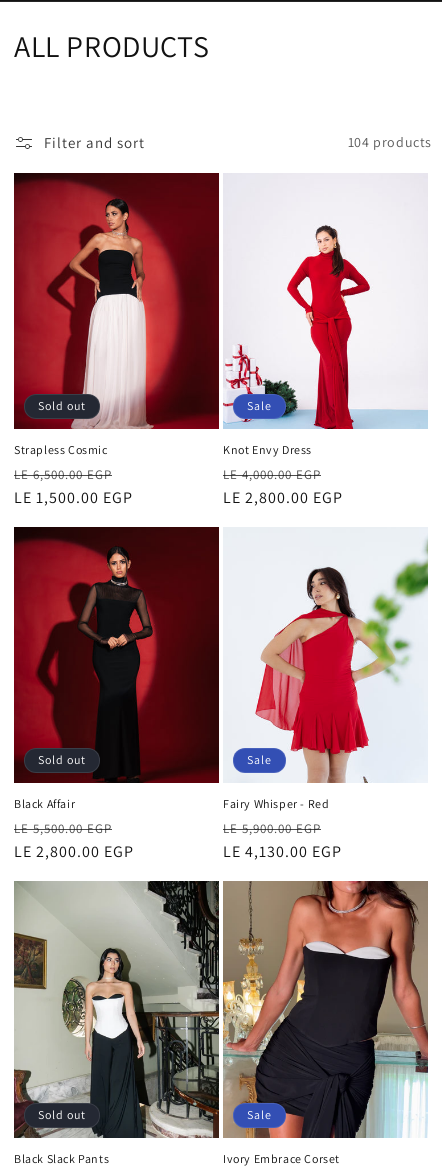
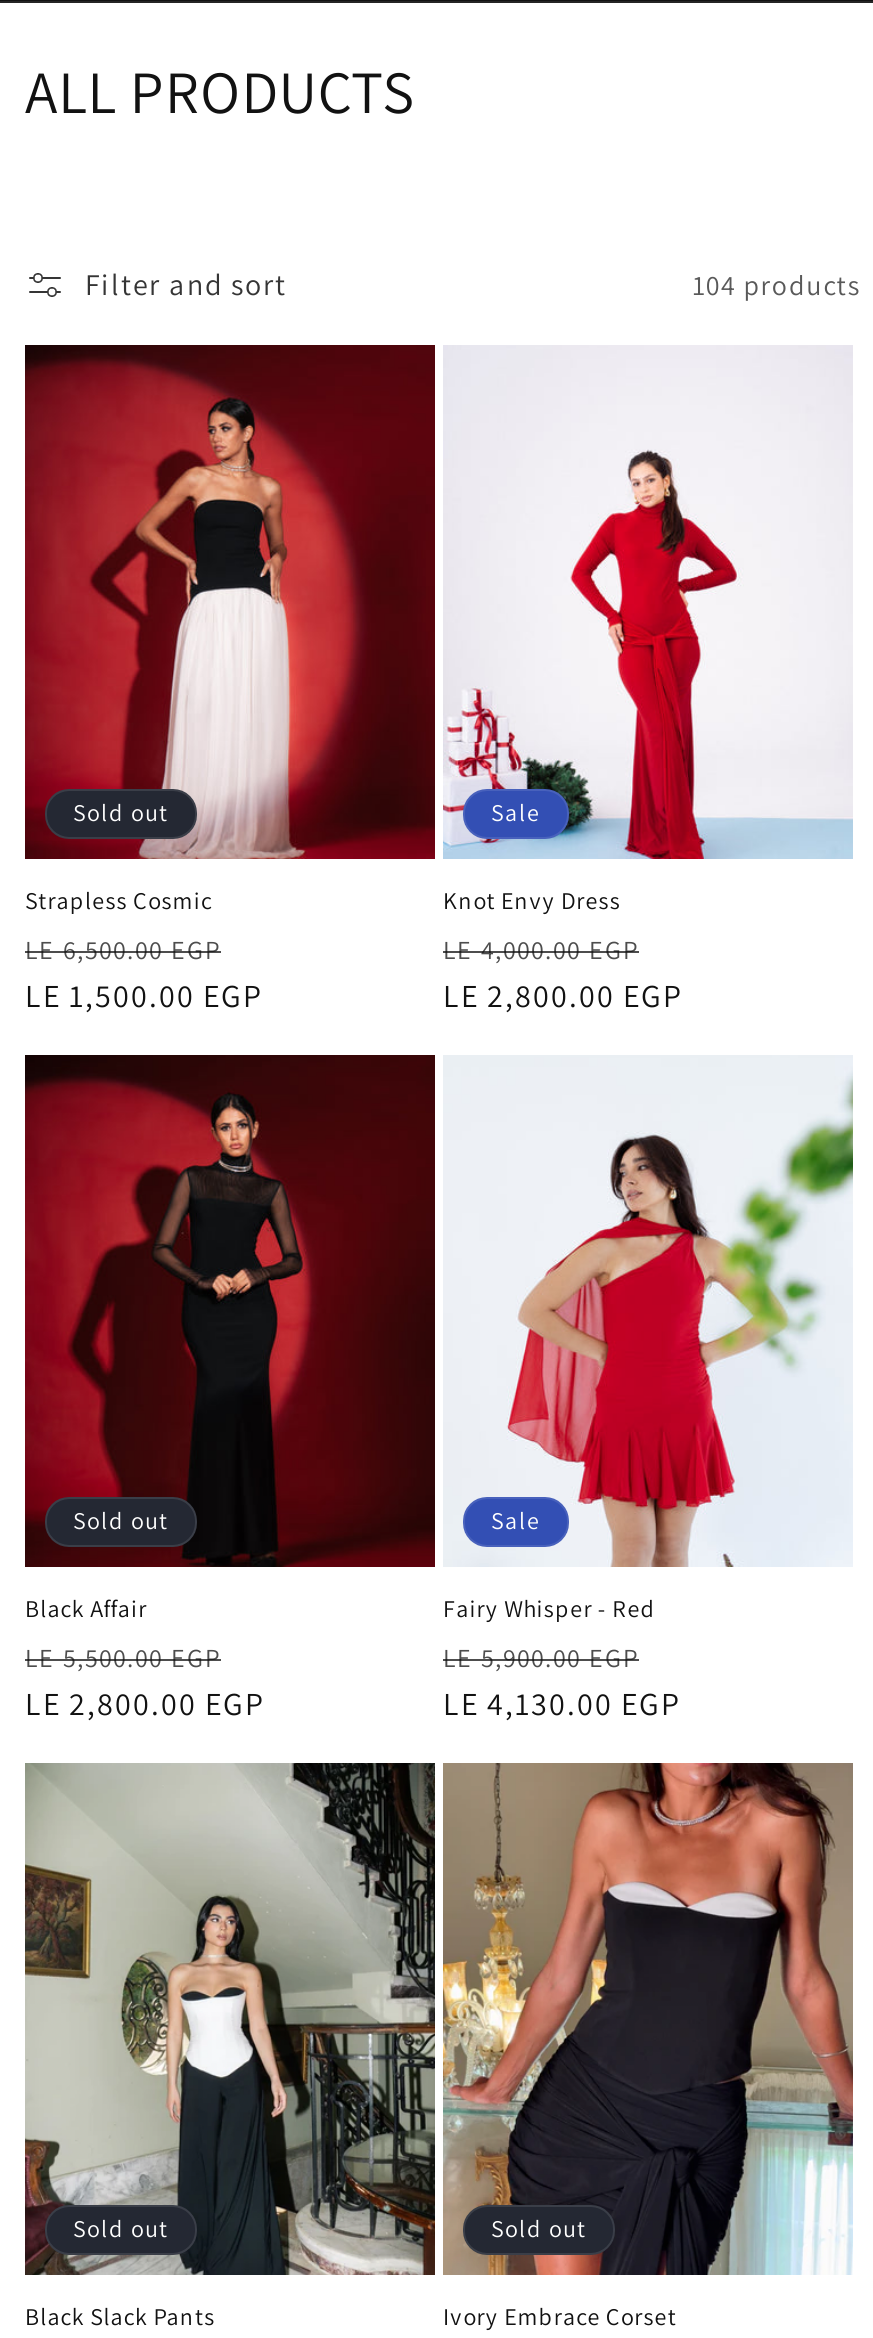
[247,1107,272,1122] Sale -> [491,2213,587,2243] Sold out

